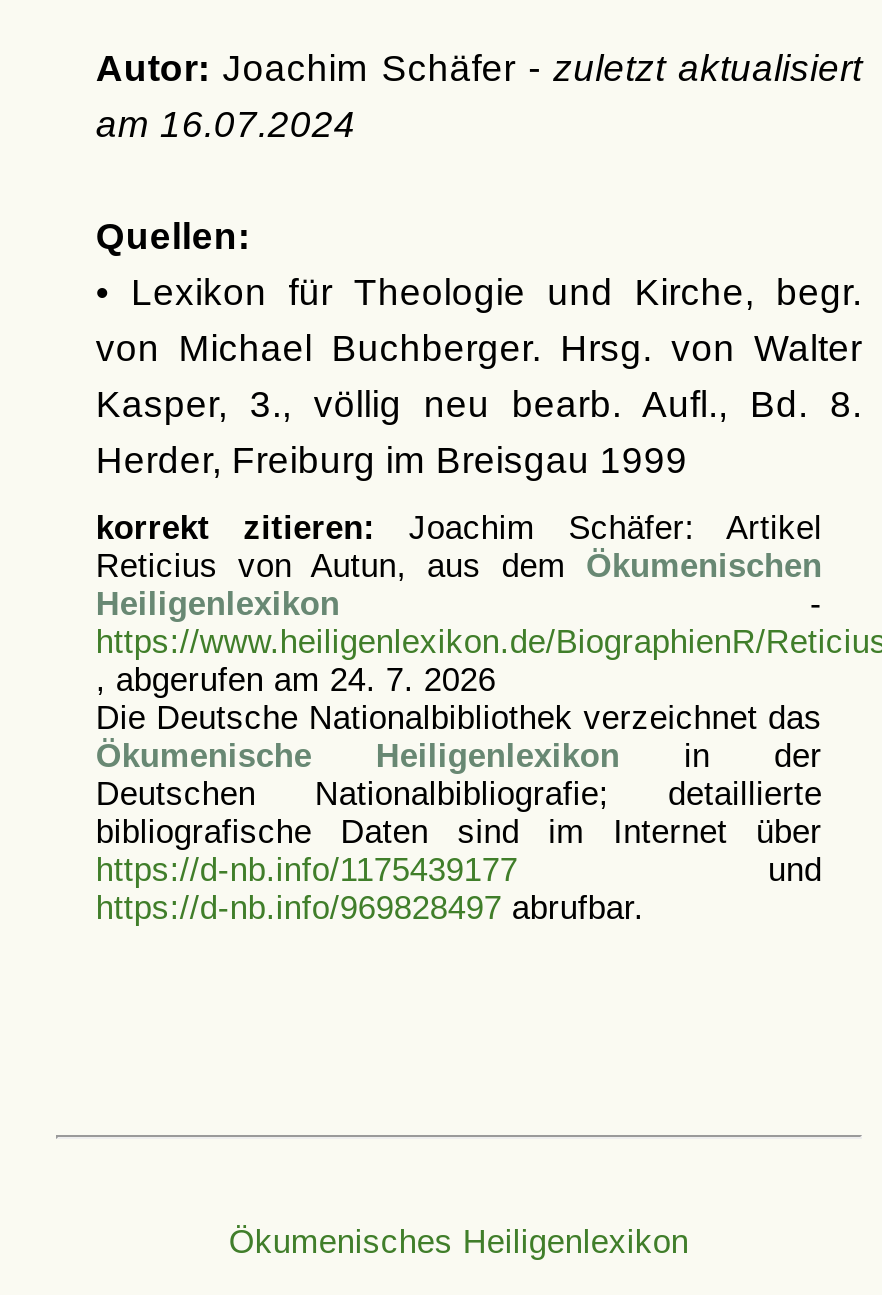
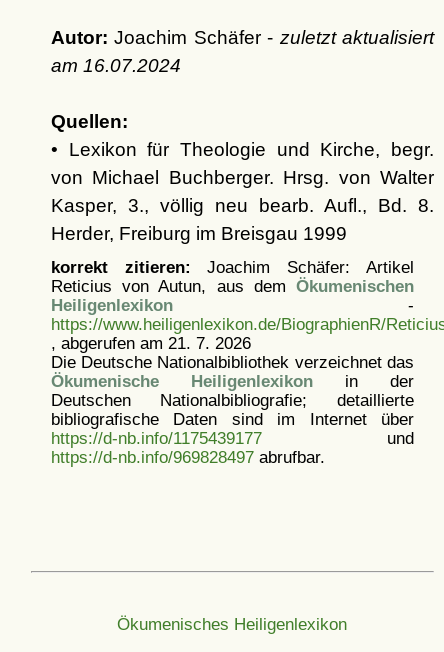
[96,661,496,697] , abgerufen am 24. 7. 2026 -> [51,334,251,352] , abgerufen am 21. 7. 2026

